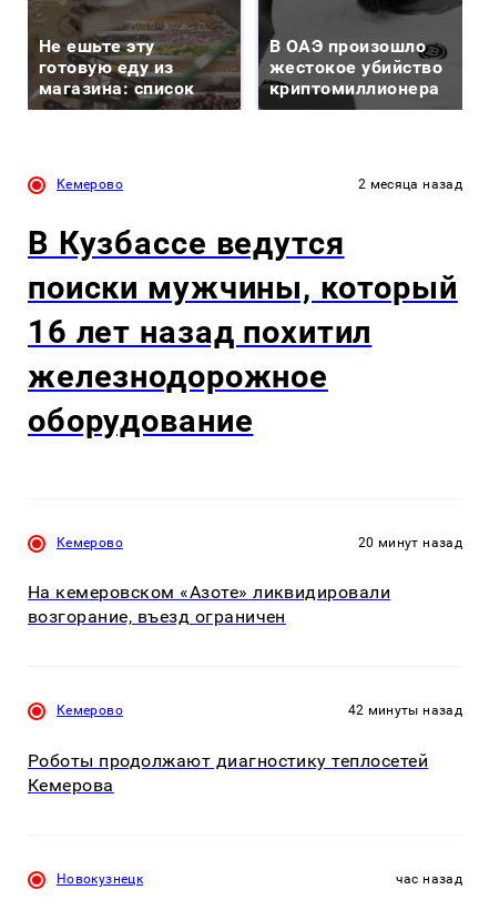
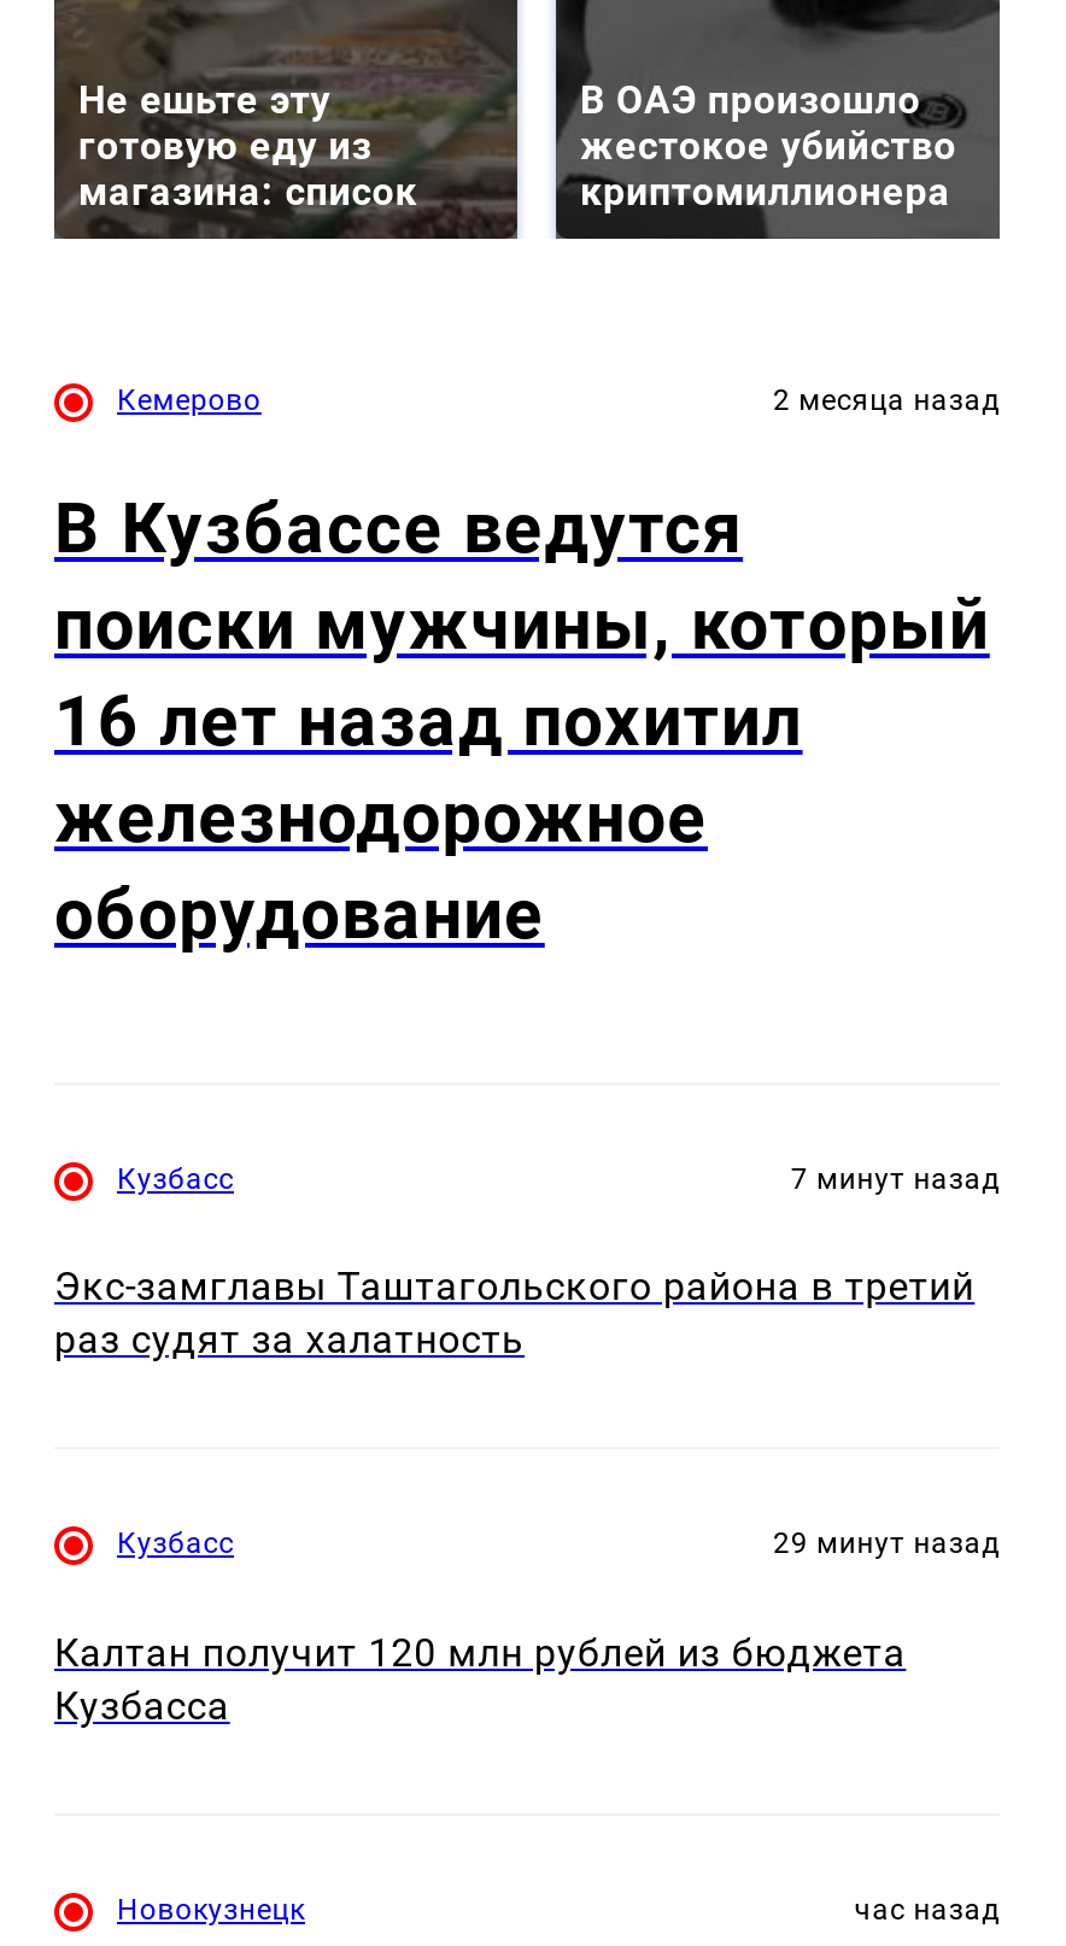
[57,535,462,550] Кемерово | 20 минут назад -> [117,1162,1000,1195] Кузбасс | 7 минут назад
[28,582,391,627] На кемеровском «Азоте» ликвидировали | возгорание, въезд ограничен -> [54,1264,975,1362] Экс-замглавы Таштагольского района в третий | раз судят за халатность
[57,703,462,718] Кемерово | 42 минуты назад -> [117,1527,1000,1561] Кузбасс | 29 минут назад
[28,750,428,795] Роботы продолжают диагностику теплосетей | Кемерова -> [54,1629,906,1728] Калтан получит 120 млн рублей из бюджета | Кузбасса

